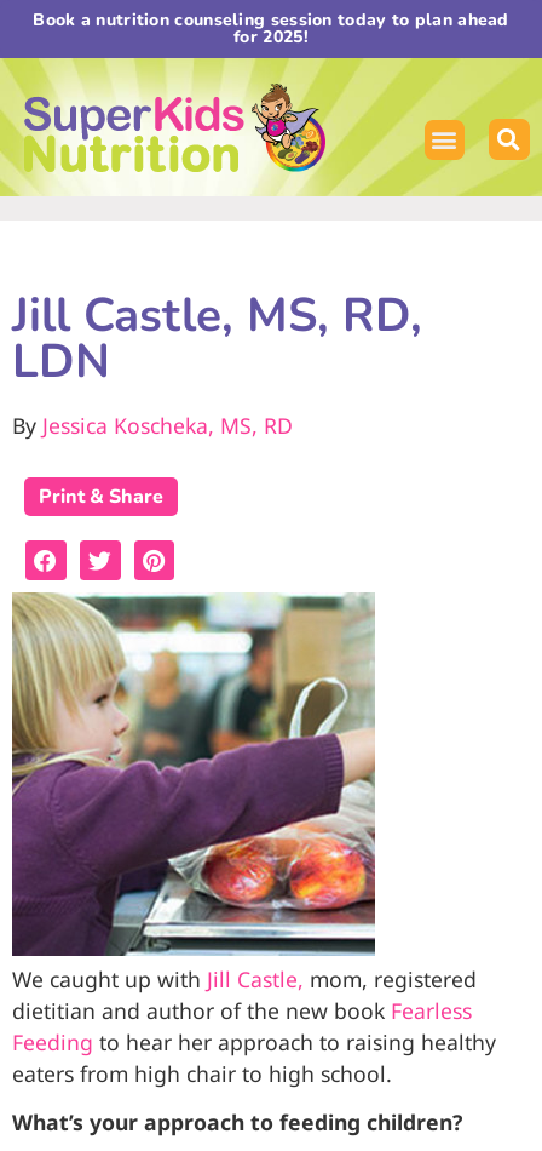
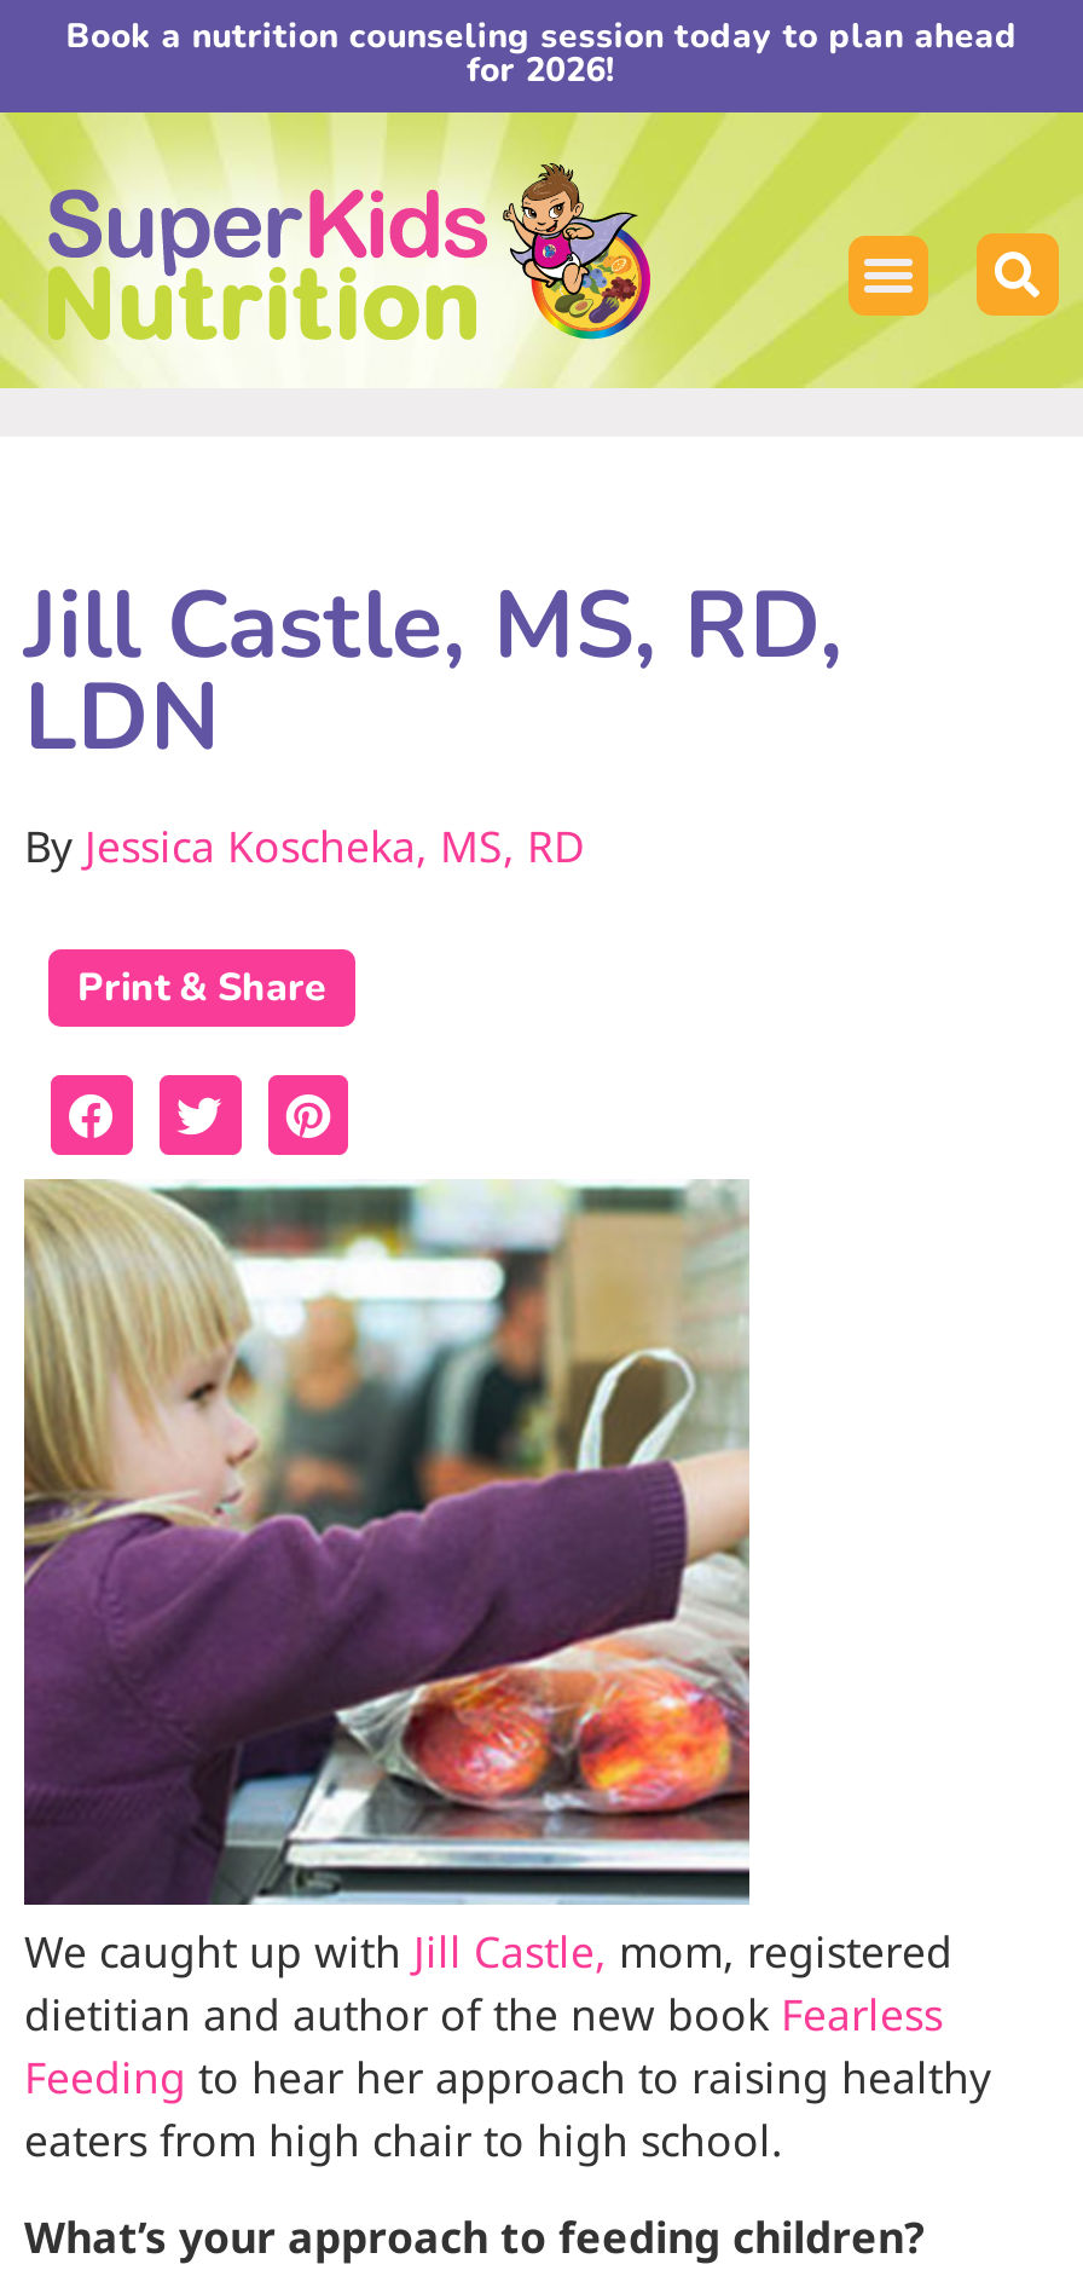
[234,25,308,48] for 2025! -> [467,47,616,93] for 2026!

